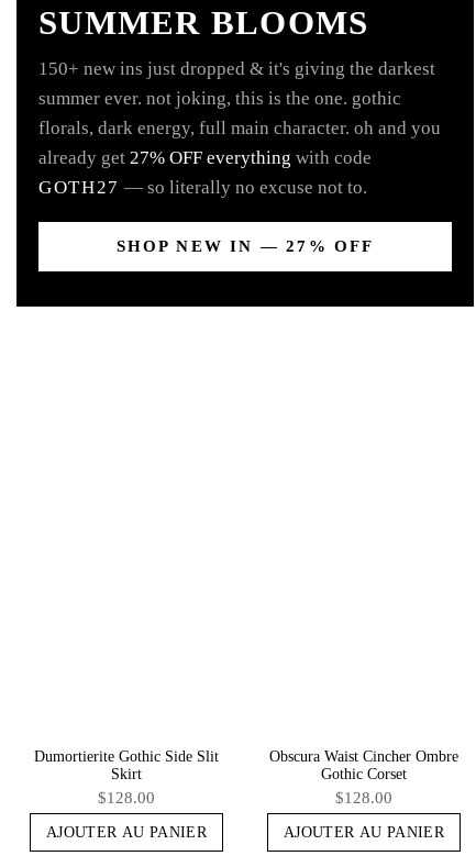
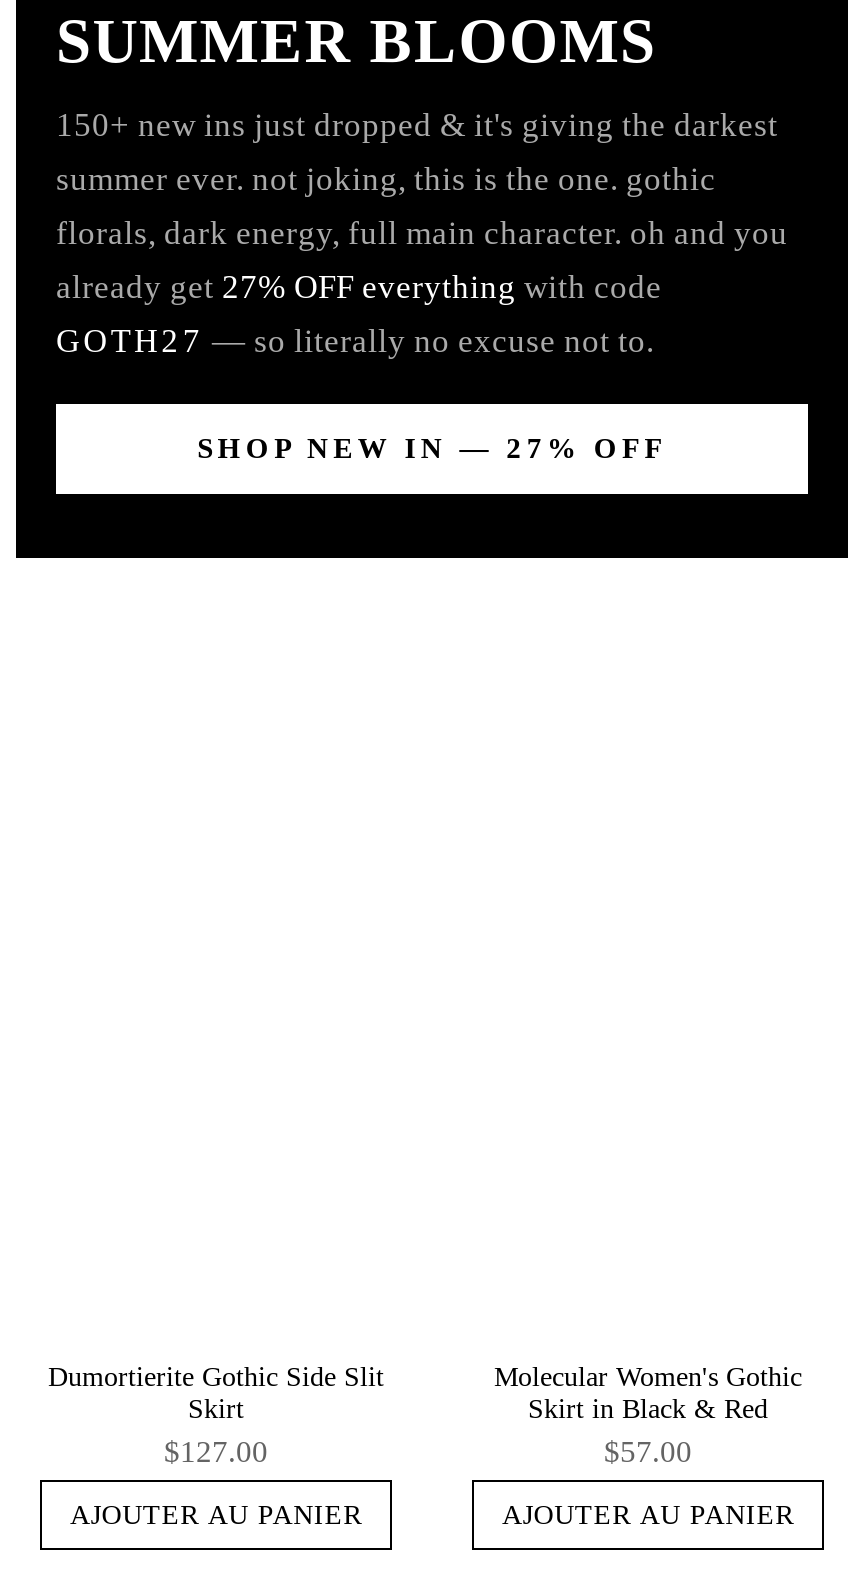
[269,749,458,807] Obscura Waist Cincher Ombre | Gothic Corset | $128.00 -> [494,1362,802,1468] Molecular Women's Gothic | Skirt in Black & Red | $57.00
[98,788,155,807] $128.00 -> [164,1434,268,1468] $127.00

